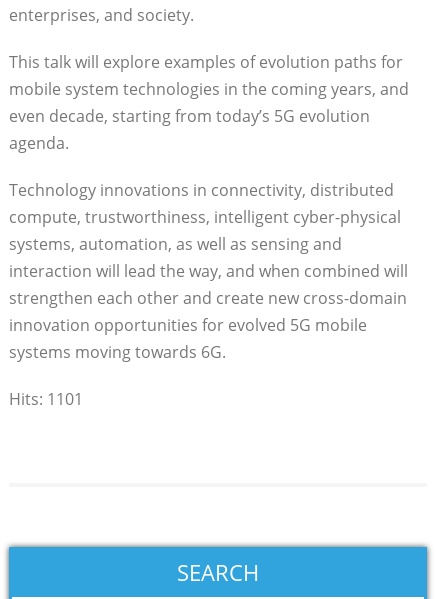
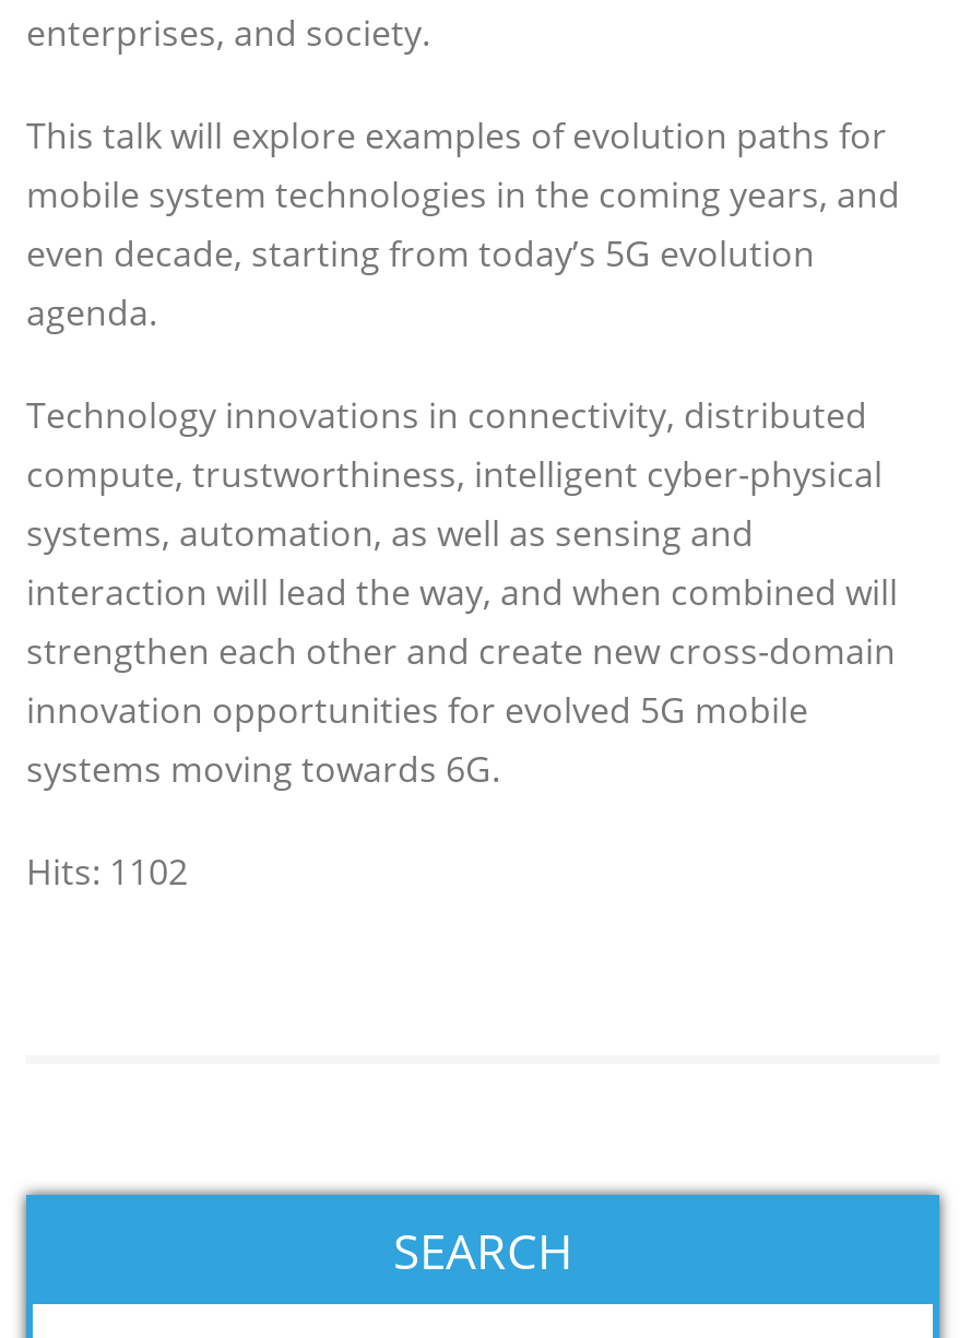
[9,388,83,410] Hits: 1101 -> [26,848,188,897] Hits: 1102

